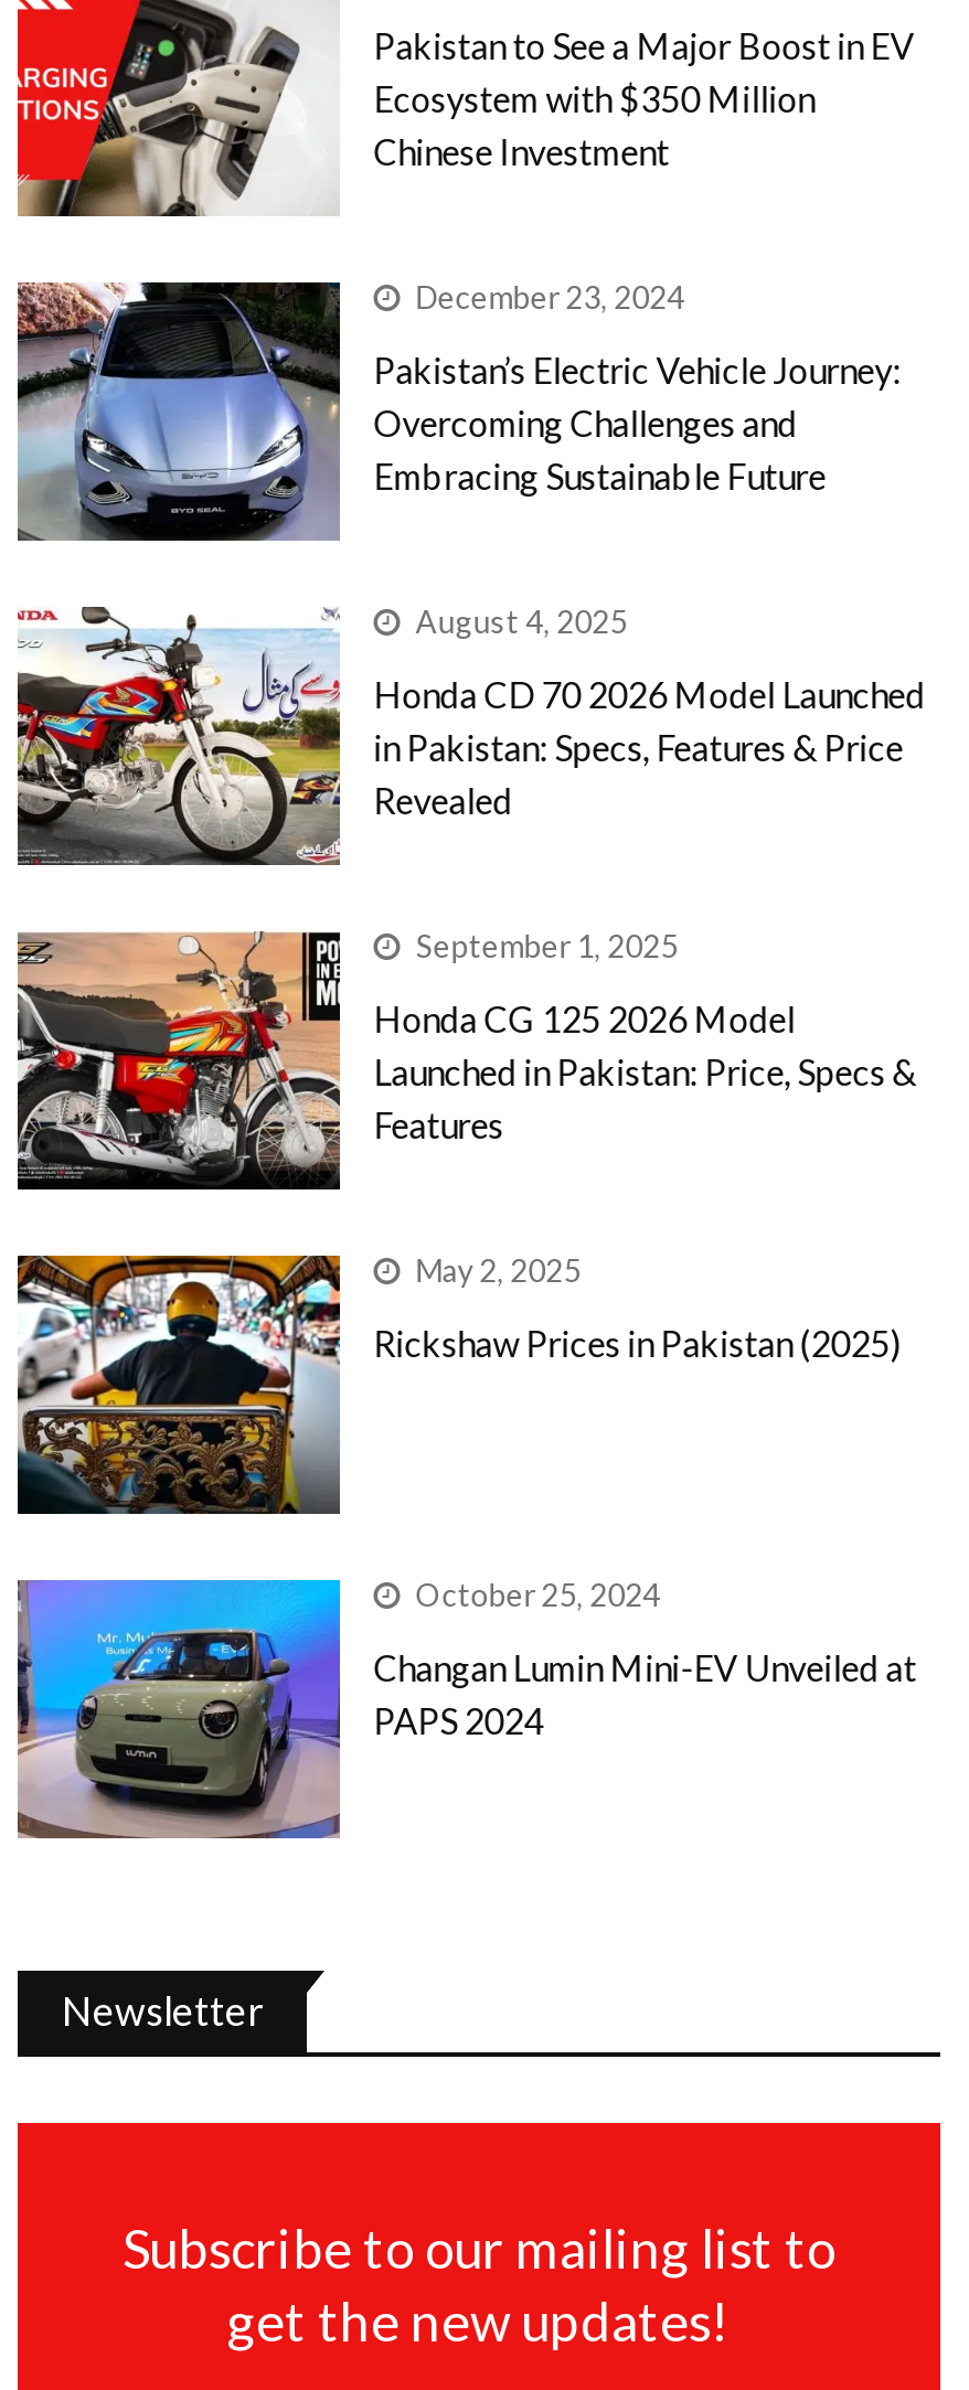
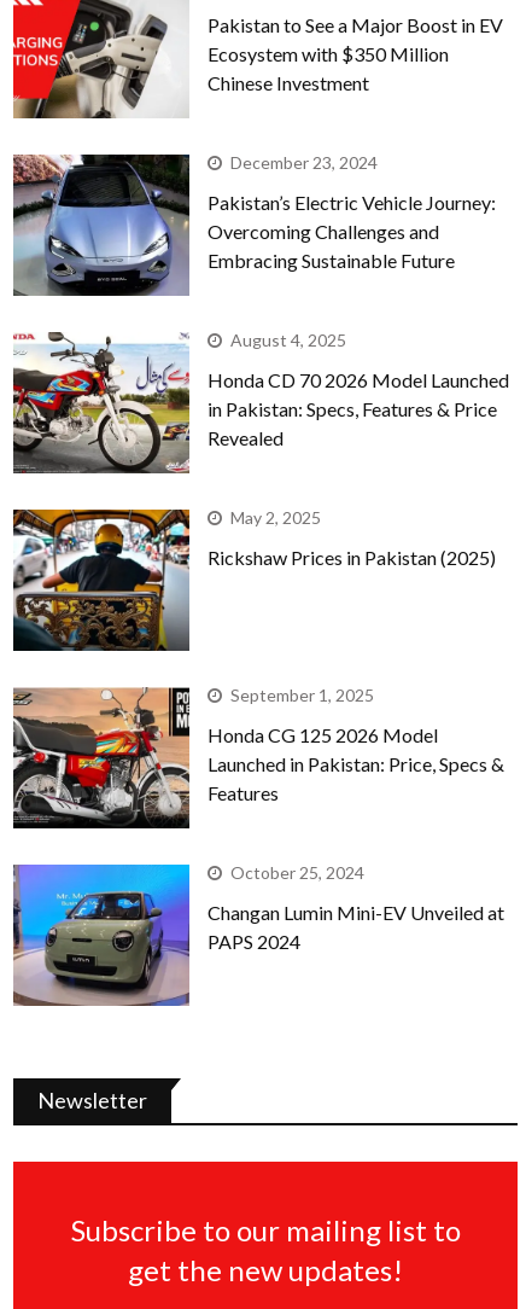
moved [13,926,917,1189] -> [11,684,505,828]: [image] | September 1, 2025 | Honda CG 125 2026 Model | Launched in Pakistan: Price, Specs & | Features
moved [18,1251,901,1514] -> [12,507,496,651]: [image] | May 2, 2025 | Rickshaw Prices in Pakistan (2025)

